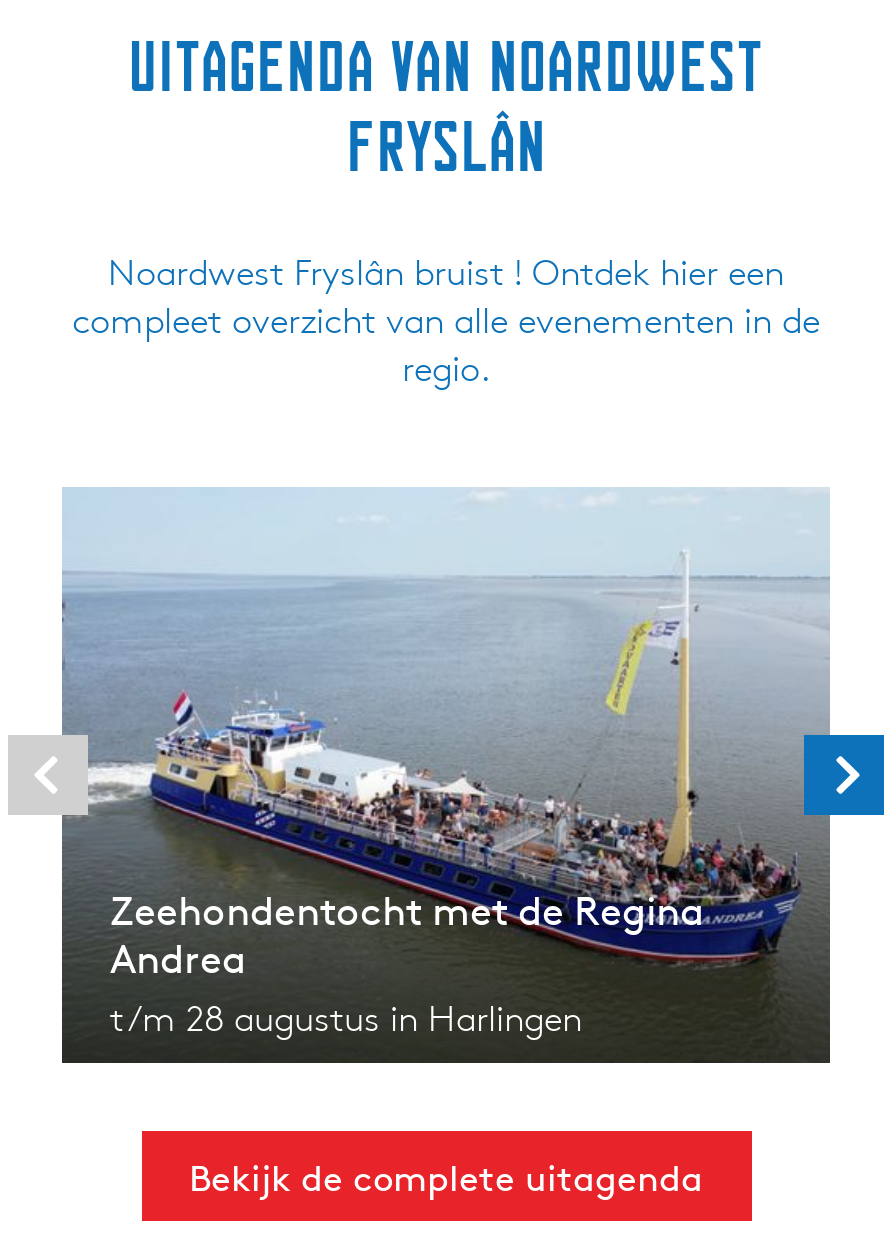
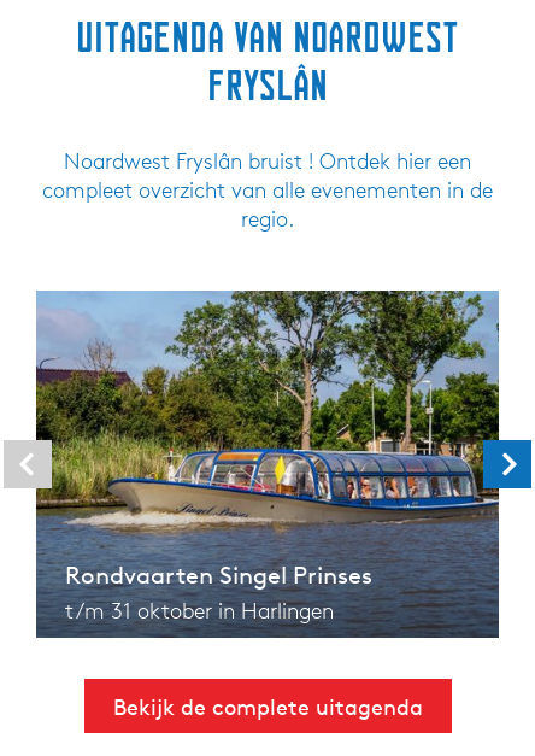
[60,487,830,1063] [image] | Zeehondentocht met de Regina | Andrea | t/m 28 augustus in Harlingen -> [35,289,500,638] [image] | Rondvaarten Singel Prinses | t/m 31 oktober in Harlingen

